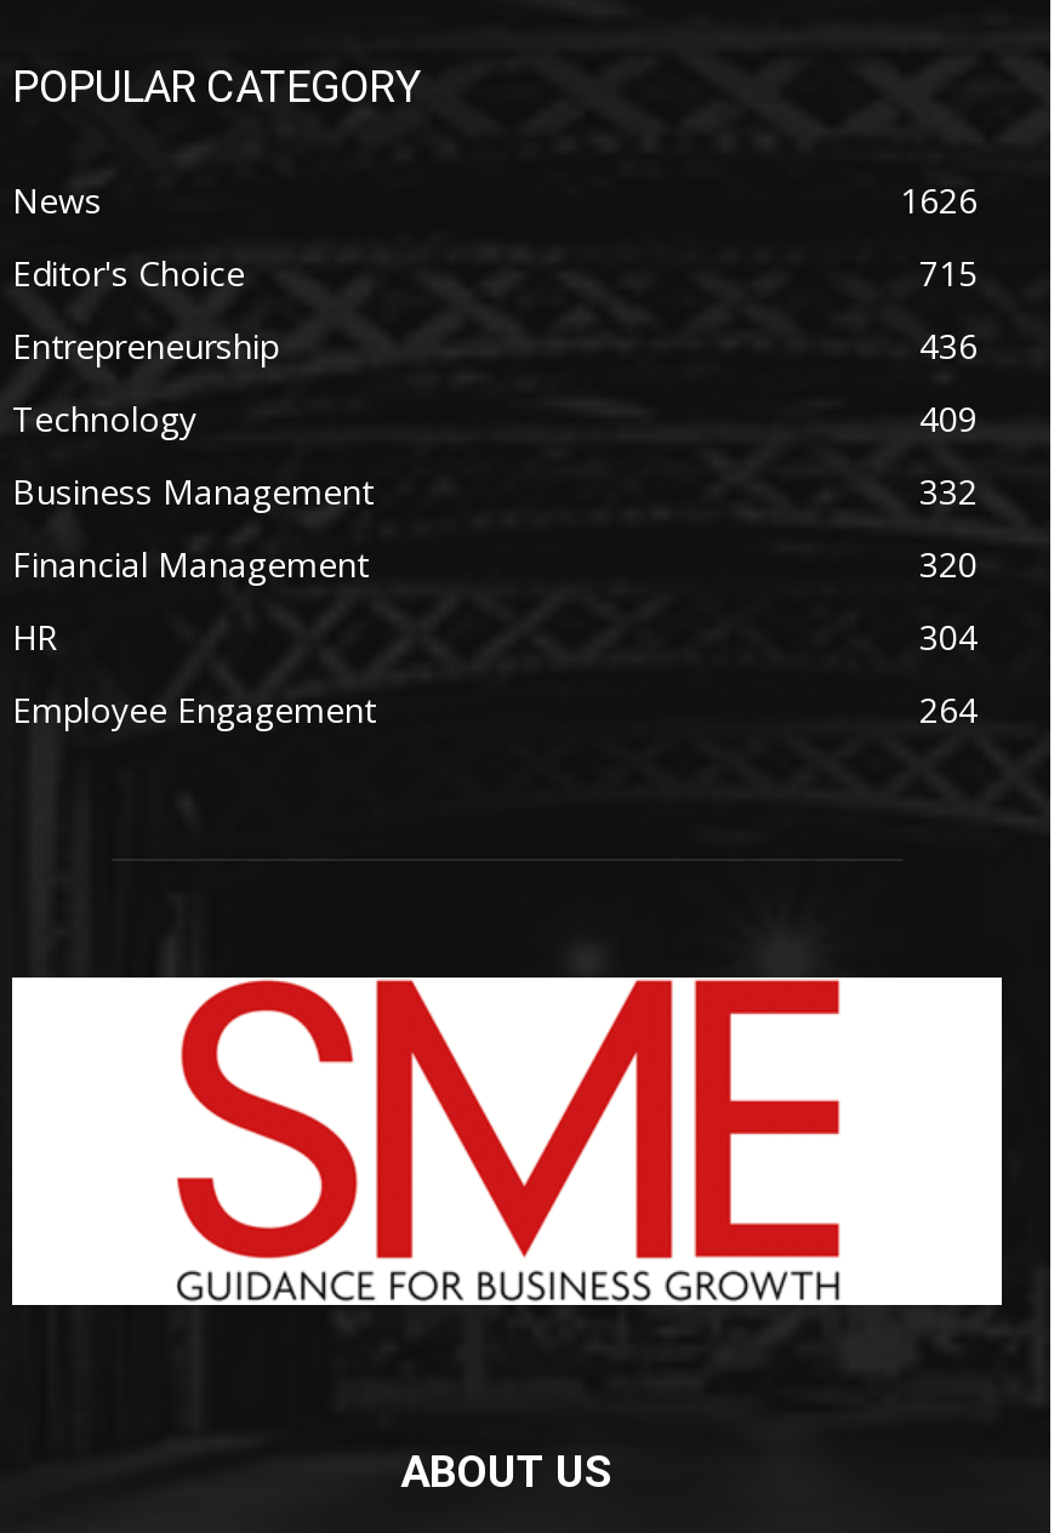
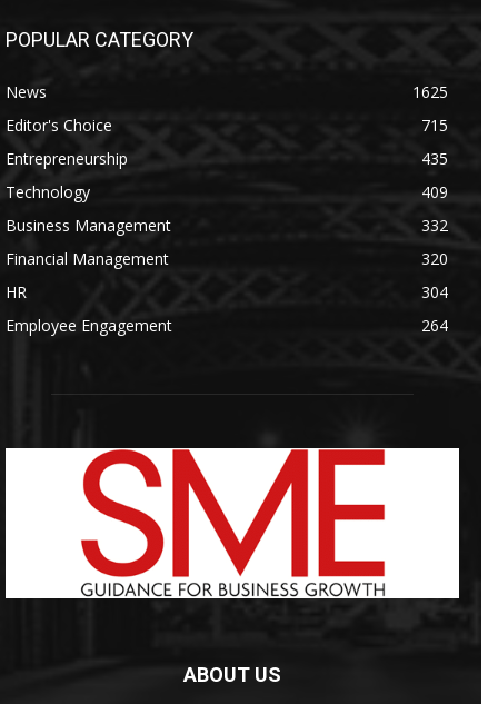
[900,177,978,223] 1626 -> [412,81,448,102] 1625
[919,322,978,368] 436 -> [421,148,448,169] 435

